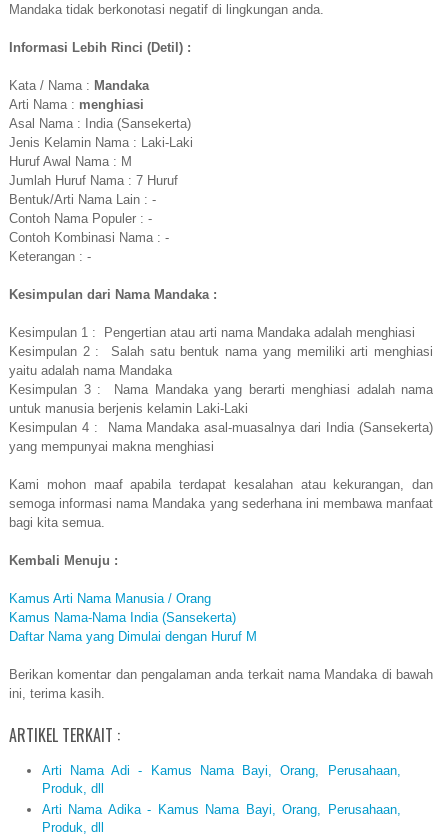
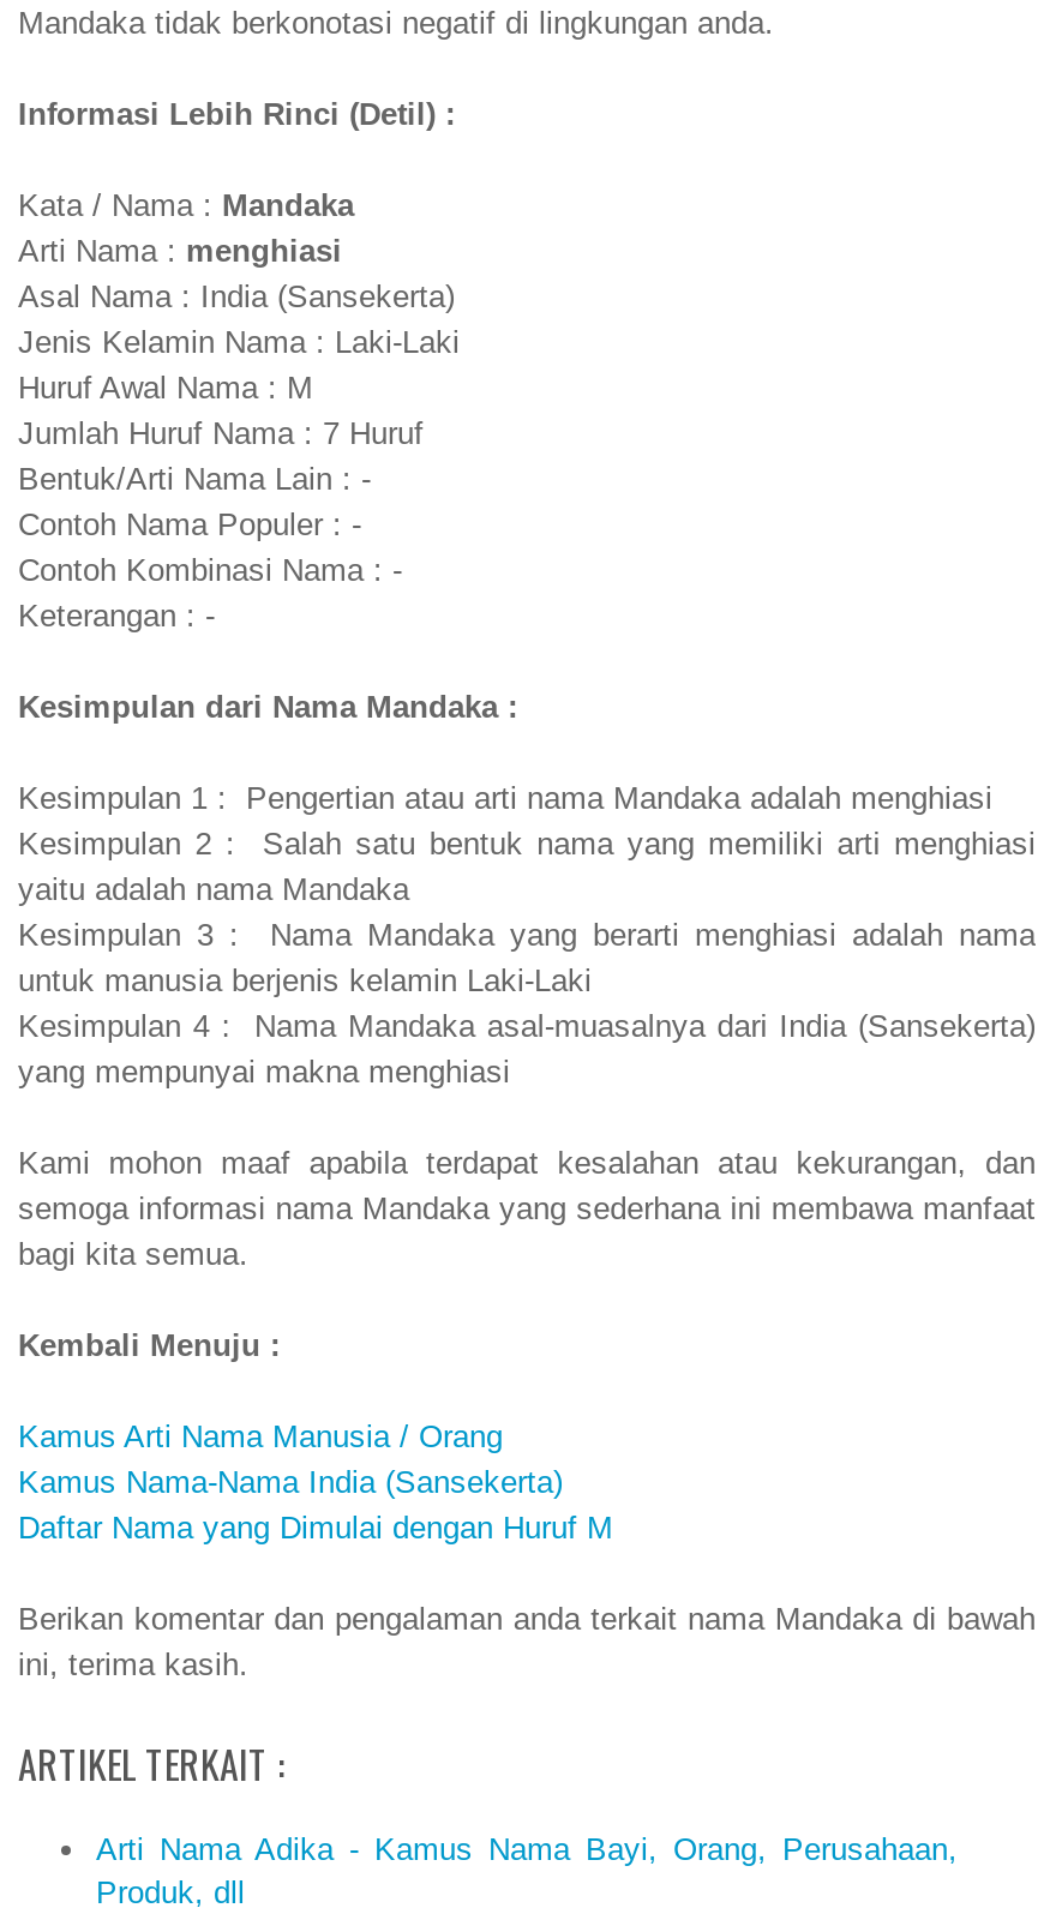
[41,763,400,796] Arti Nama Adi - Kamus Nama Bayi, Orang, Perusahaan, | Produk, dll -> none

